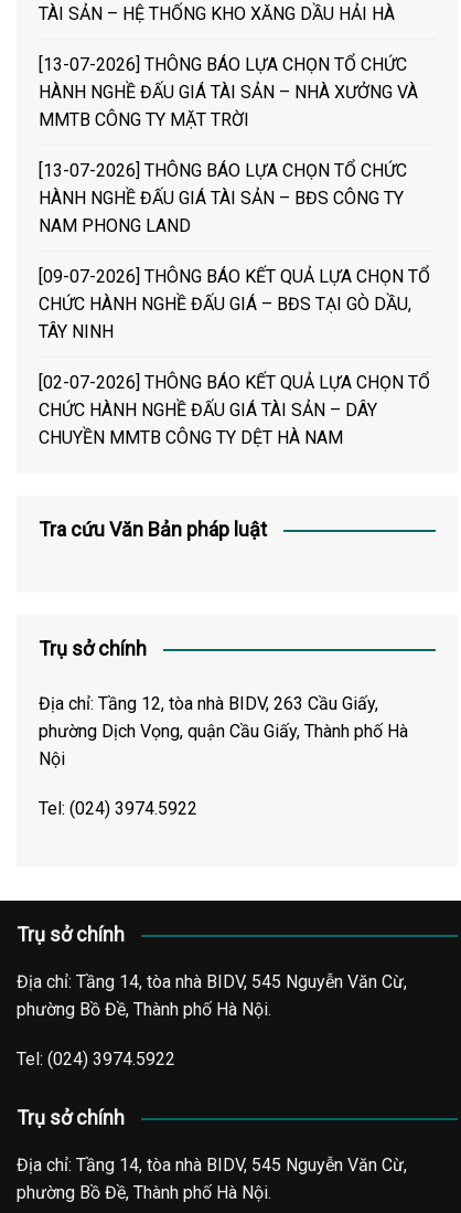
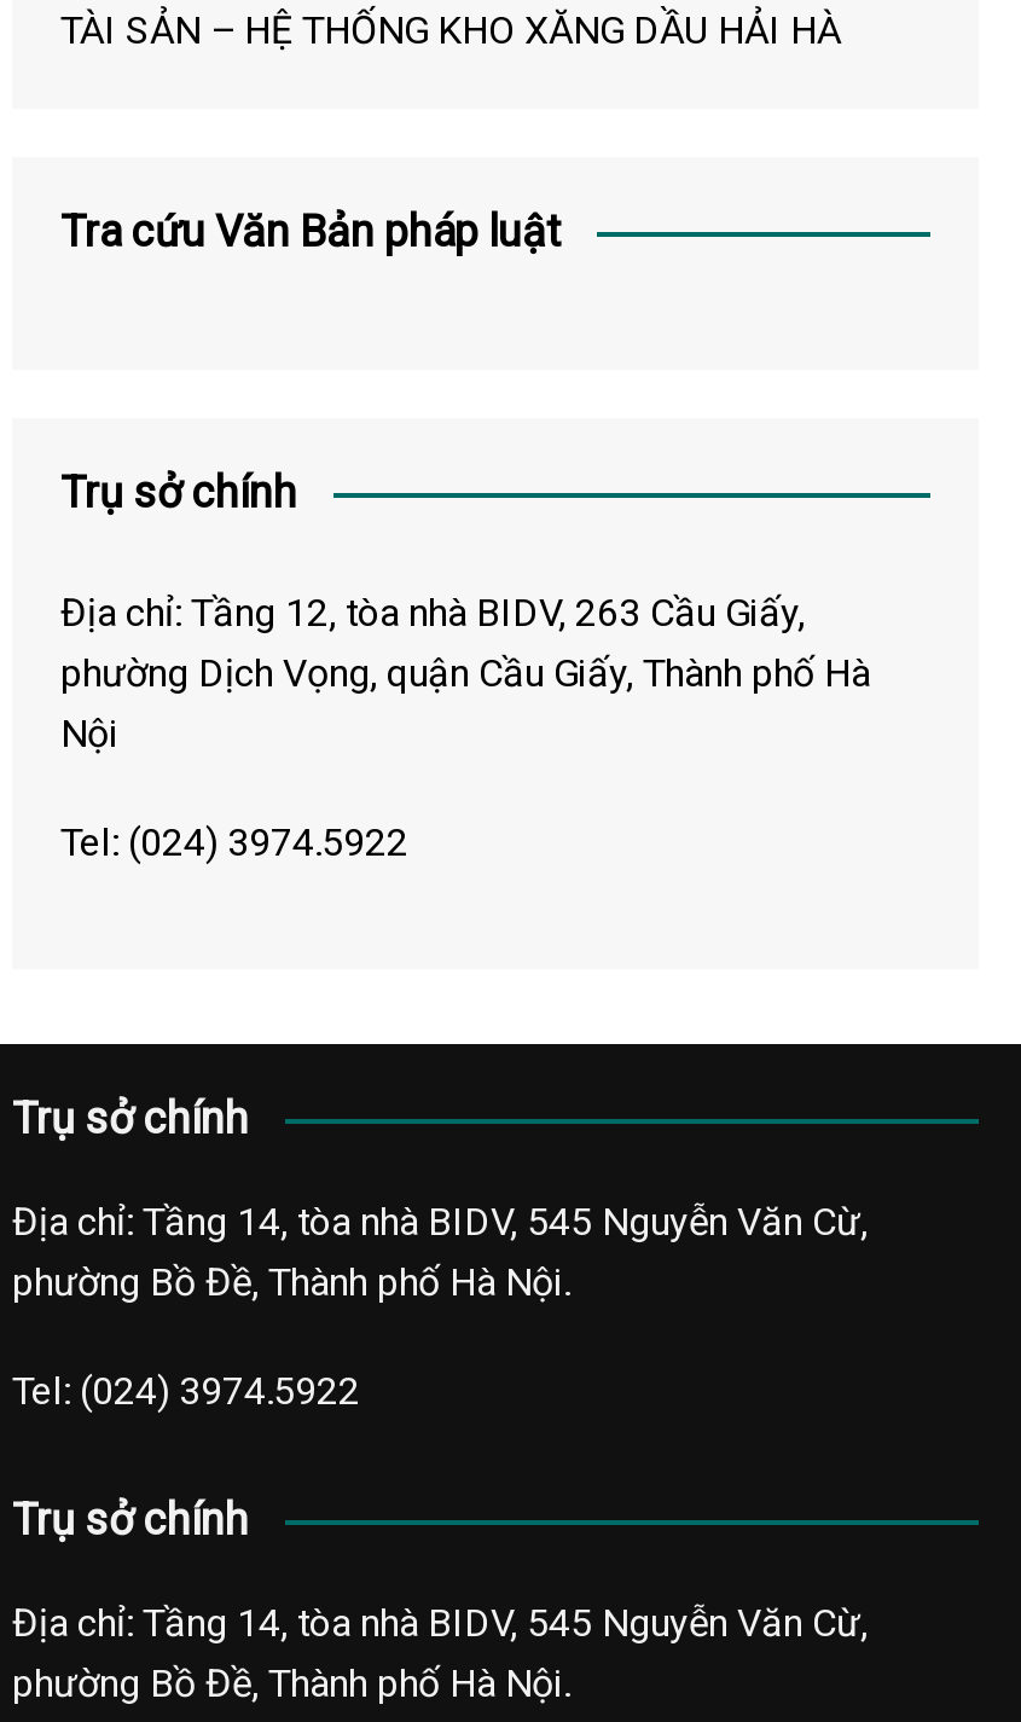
[39,54,430,448] [13-07-2026] THÔNG BÁO LỰA CHỌN TỔ CHỨC | HÀNH NGHỀ ĐẤU GIÁ TÀI SẢN – NHÀ XƯỞNG VÀ | MMTB CÔNG TY MẶT TRỜI | [13-07-2026] THÔNG BÁO LỰA CHỌN TỔ CHỨC | HÀNH NGHỀ ĐẤU GIÁ TÀI SẢN – BĐS CÔNG TY | NAM PHONG LAND | [09-07-2026] THÔNG BÁO KẾT QUẢ LỰA CHỌN TỔ | CHỨC HÀNH NGHỀ ĐẤU GIÁ – BĐS TẠI GÒ DẦU, | TÂY NINH | [02-07-2026] THÔNG BÁO KẾT QUẢ LỰA CHỌN TỔ | CHỨC HÀNH NGHỀ ĐẤU GIÁ TÀI SẢN – DÂY | CHUYỀN MMTB CÔNG TY DỆT HÀ NAM -> none

